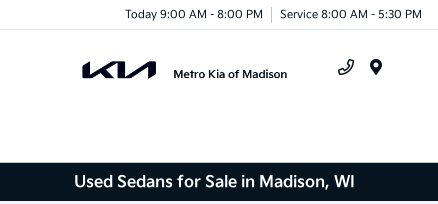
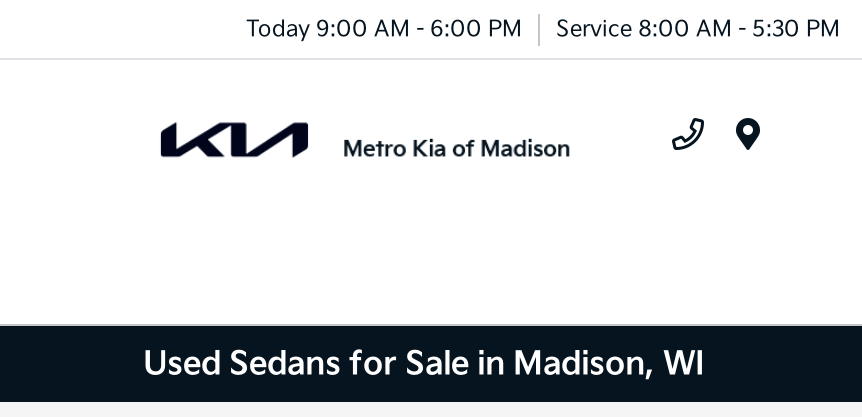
[125,7,422,20] Today 9:00 AM - 8:00 PM Service 8:00 AM - 5:30 PM -> [246,15,840,41] Today 9:00 AM - 6:00 PM Service 8:00 AM - 5:30 PM

